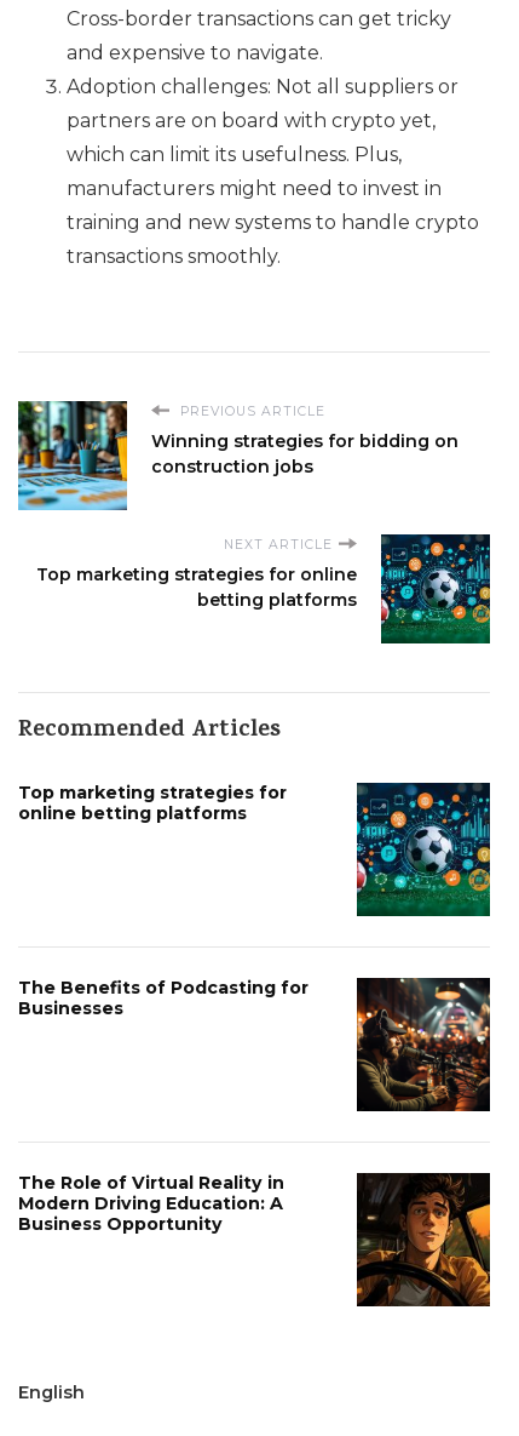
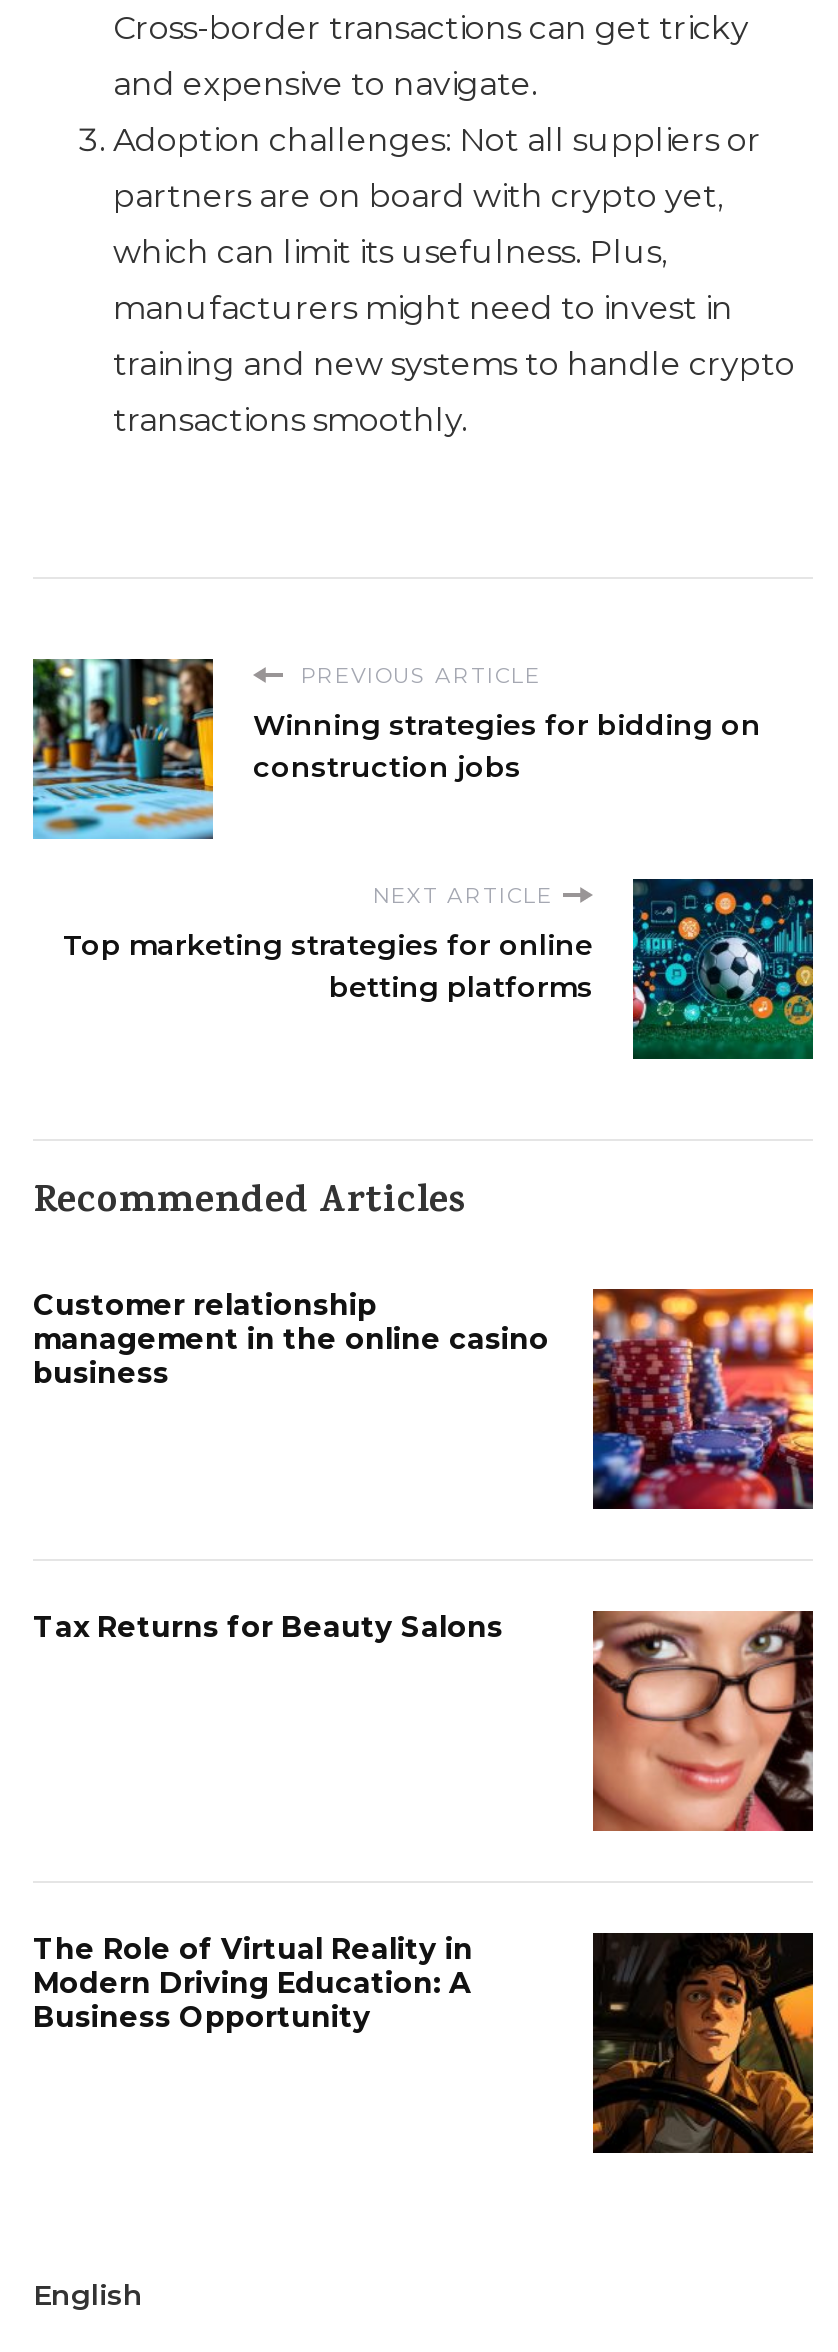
[18,781,287,824] Top marketing strategies for | online betting platforms -> [33,1287,549,1391] Customer relationship | management in the online casino | business
[356,782,491,917] [image] -> [591,1287,815,1511] [image]
[18,977,308,1019] The Benefits of Podcasting for | Businesses -> [33,1609,503,1645] Tax Returns for Beauty Salons
[356,977,491,1112] [image] -> [591,1609,815,1833] [image]

